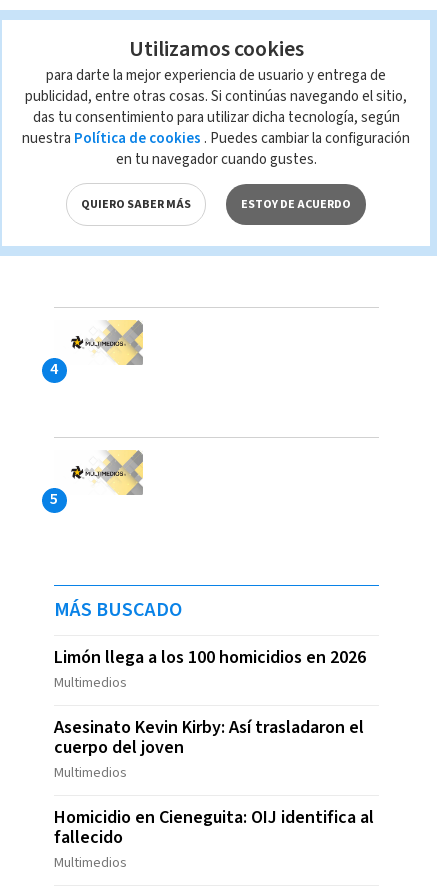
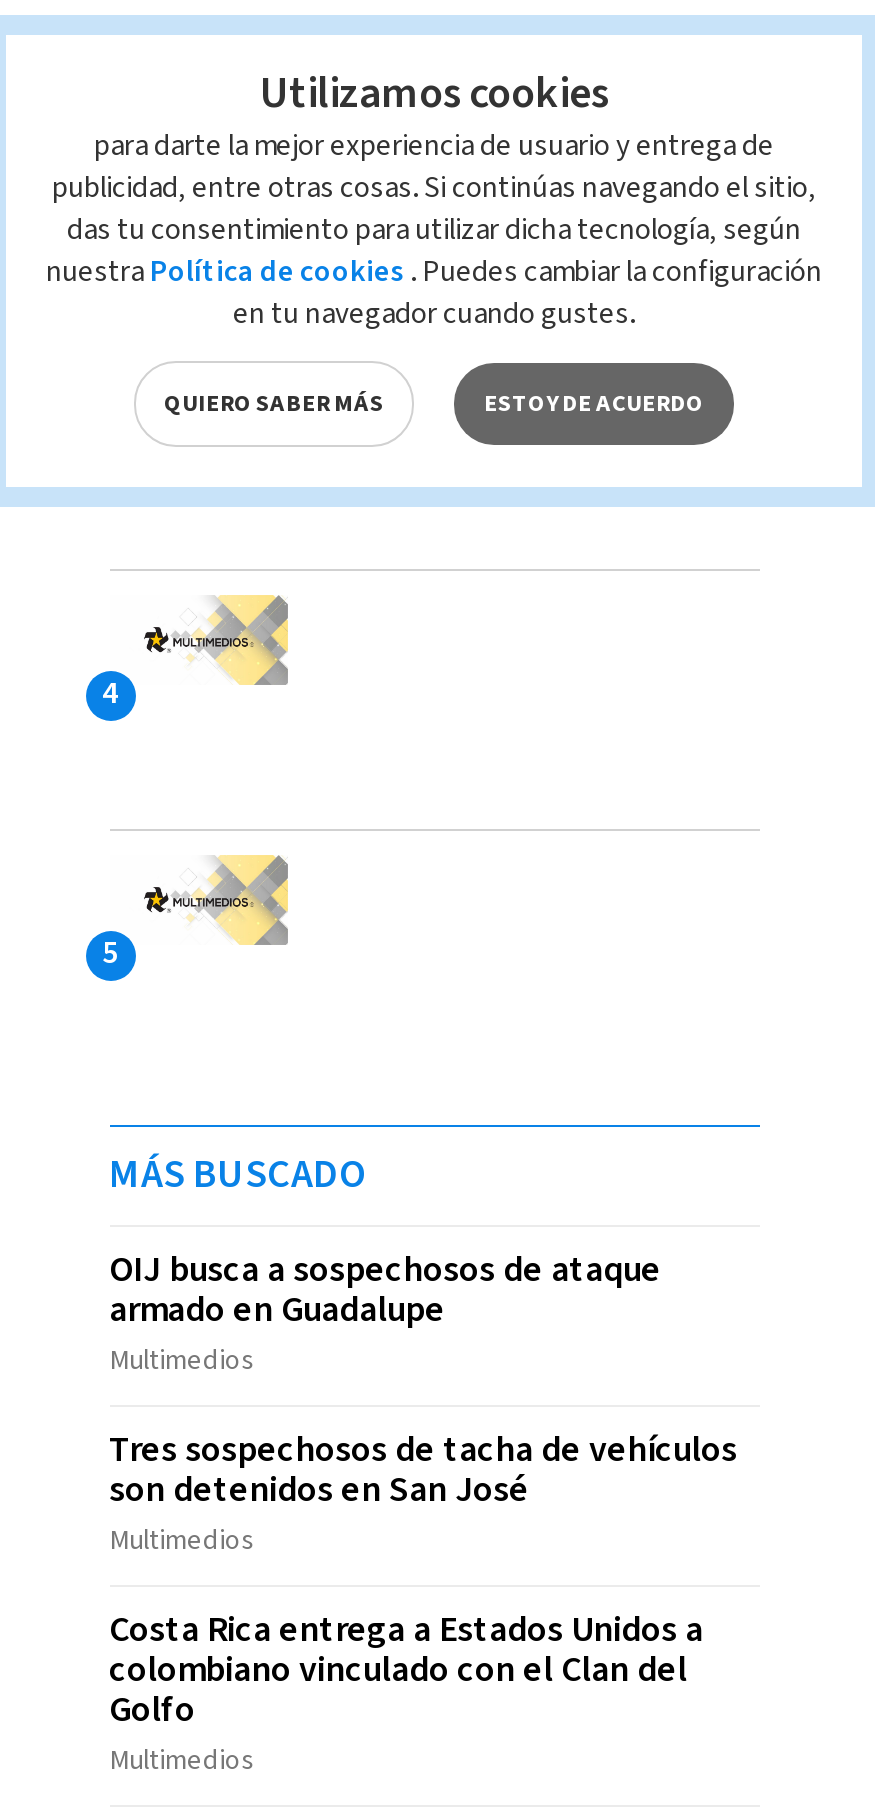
moved [75,320,144,366] -> [152,595,290,687]: [image]
moved [75,450,144,496] -> [152,855,290,947]: [image]
moved [53,596,181,624] -> [109,1146,365,1202]: MÁS BUSCADO
[53,645,365,670] Limón llega a los 100 homicidios en 2026 -> [109,1244,661,1334] OIJ busca a sospechosos de ataque | armado en Guadalupe
[53,715,363,760] Asesinato Kevin Kirby: Así trasladaron el | cuerpo del joven -> [109,1424,737,1514] Tres sospechosos de tacha de vehículos | son detenidos en San José
[53,805,373,850] Homicidio en Cieneguita: OIJ identifica al | fallecido -> [109,1604,703,1734] Costa Rica entrega a Estados Unidos a | colombiano vinculado con el Clan del | Golfo

